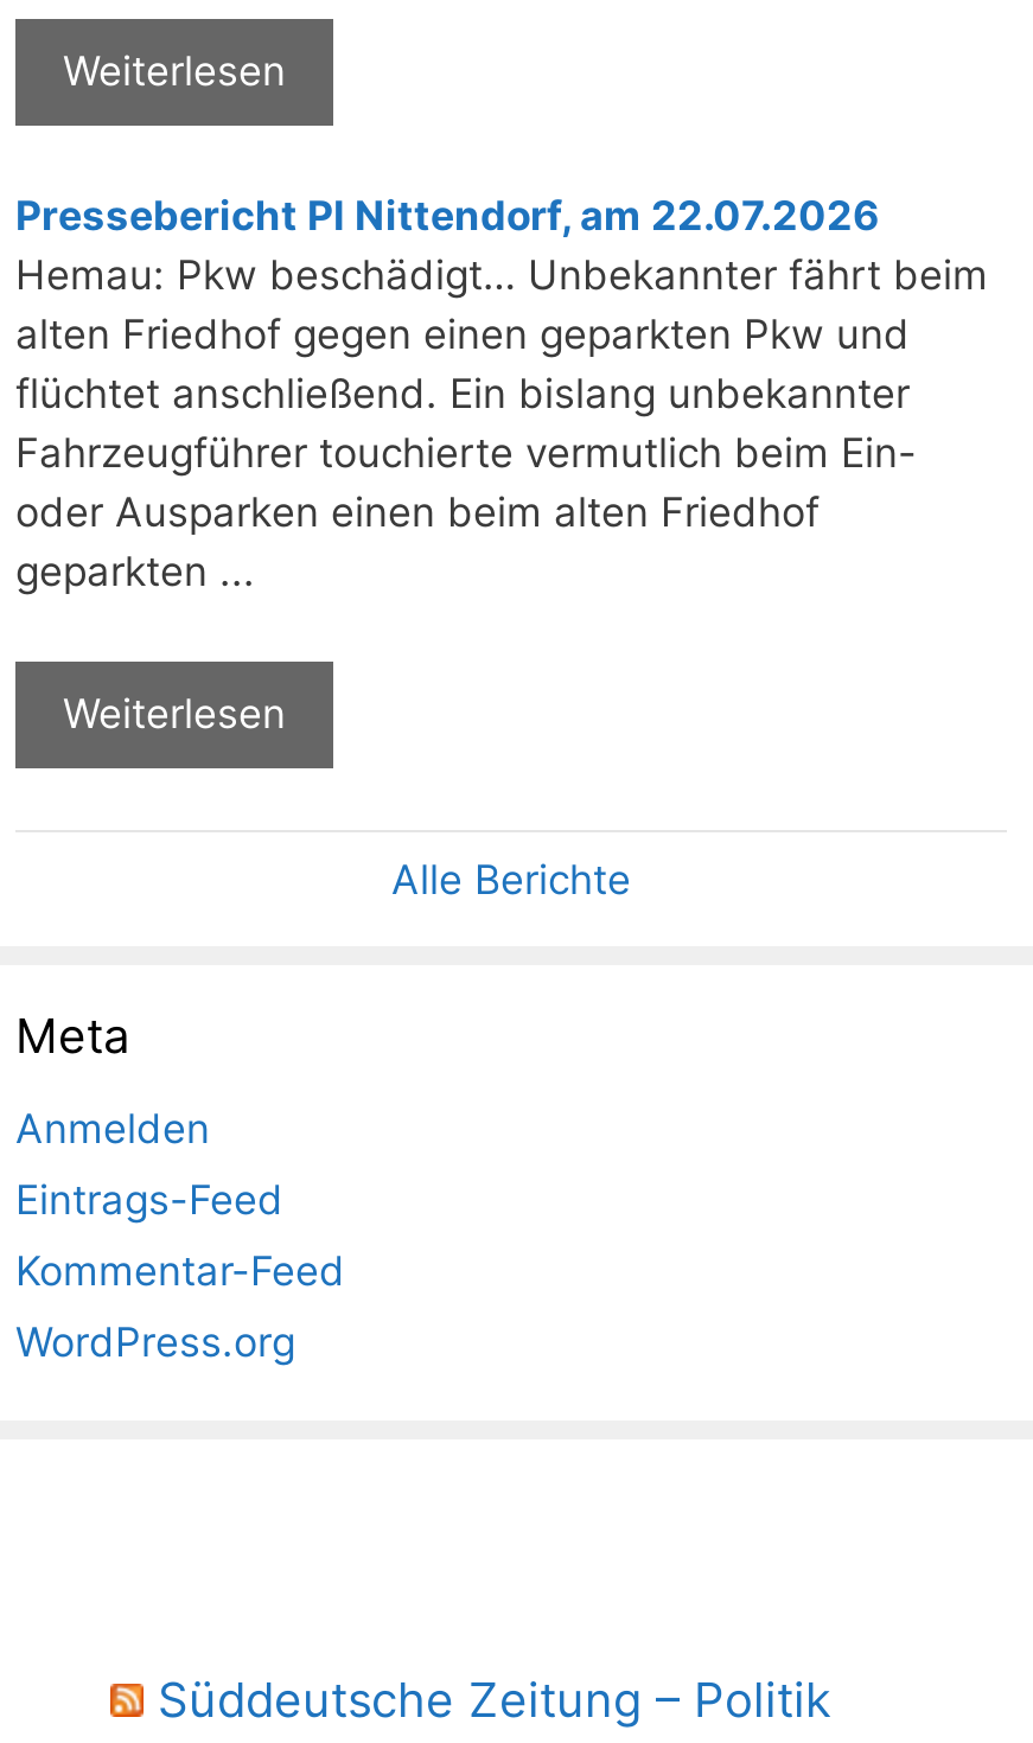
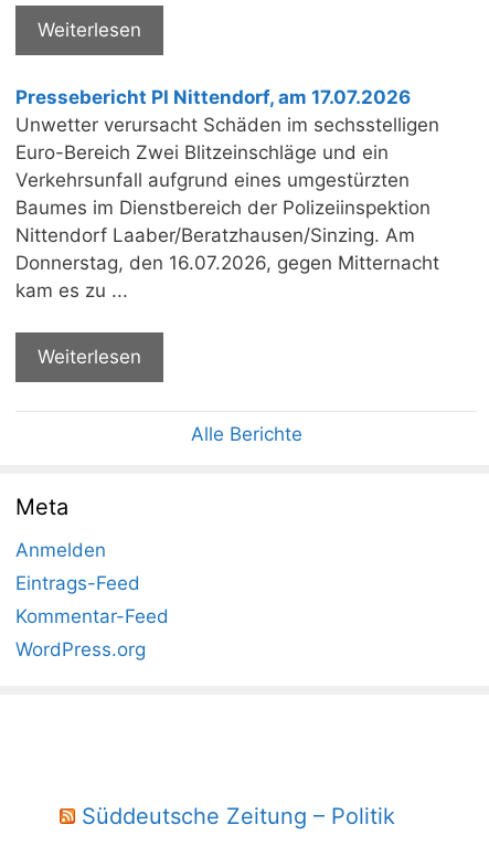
[15,191,988,594] Pressebericht PI Nittendorf, am 22.07.2026 | Hemau: Pkw beschädigt… Unbekannter fährt beim | alten Friedhof gegen einen geparkten Pkw und | flüchtet anschließend. Ein bislang unbekannter | Fahrzeugführer touchierte vermutlich beim Ein- | oder Ausparken einen beim alten Friedhof | geparkten ... -> [15,86,439,301] Pressebericht PI Nittendorf, am 17.07.2026 | Unwetter verursacht Schäden im sechsstelligen | Euro-Bereich Zwei Blitzeinschläge und ein | Verkehrsunfall aufgrund eines umgestürzten | Baumes im Dienstbereich der Polizeiinspektion | Nittendorf Laaber/Beratzhausen/Sinzing. Am | Donnerstag, den 16.07.2026, gegen Mitternacht | kam es zu ...

